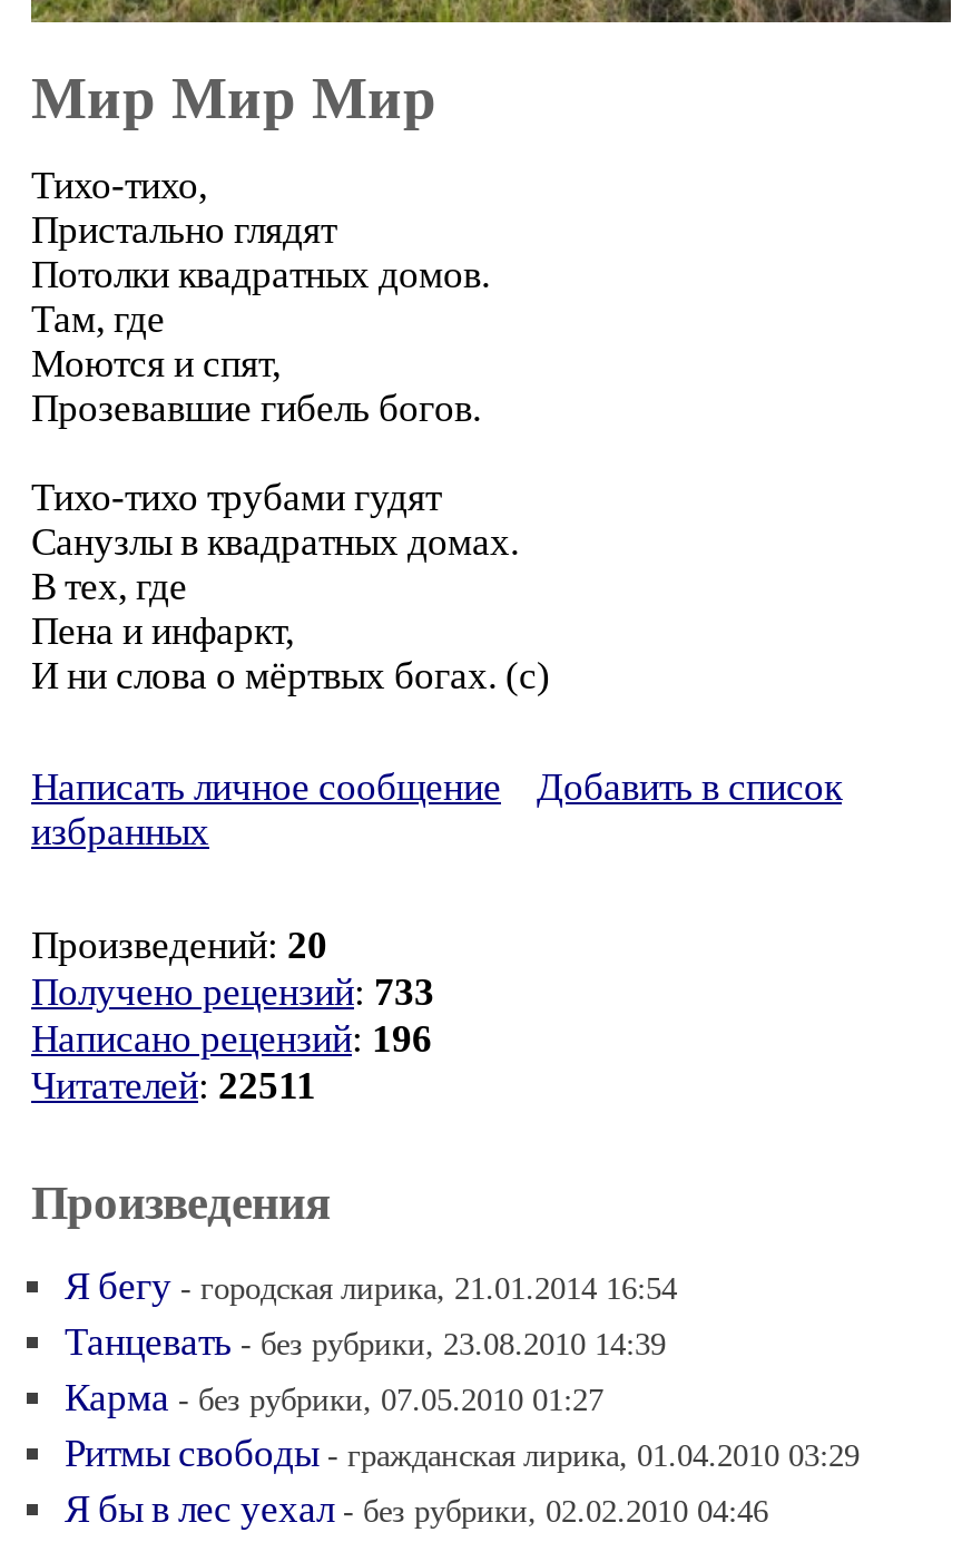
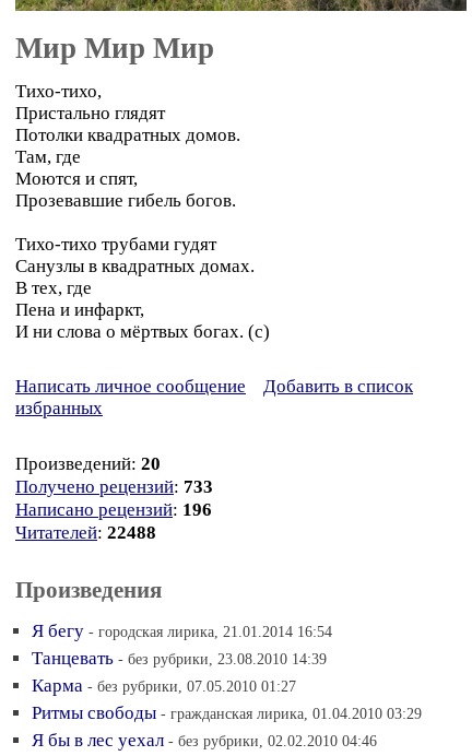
[31,1066,316,1108] Читателей: 22511 -> [15,523,156,543] Читателей: 22488

